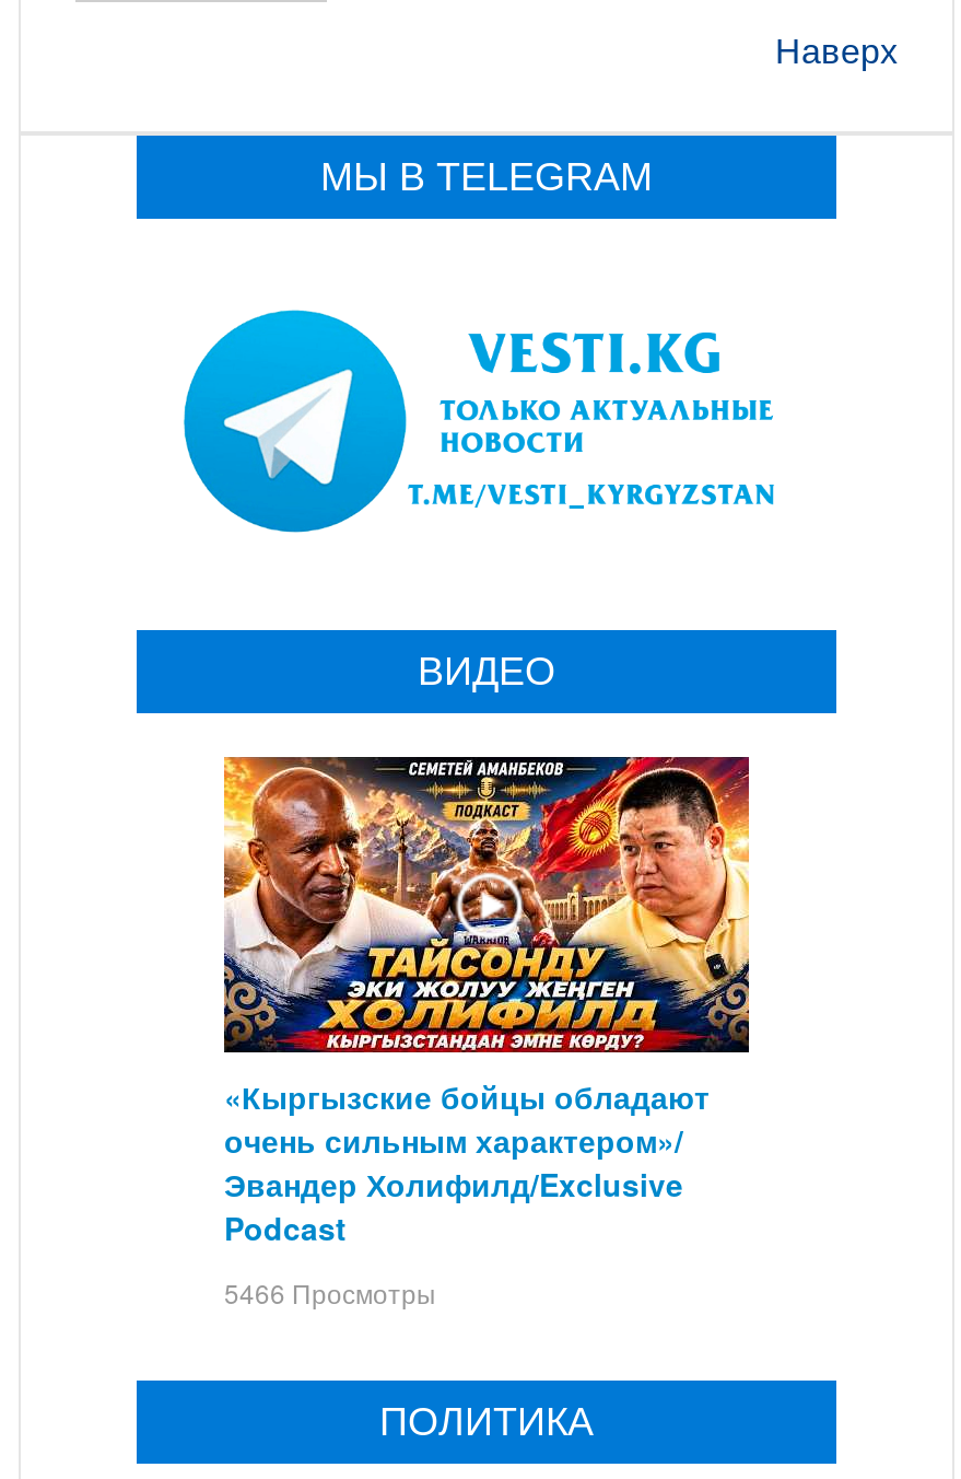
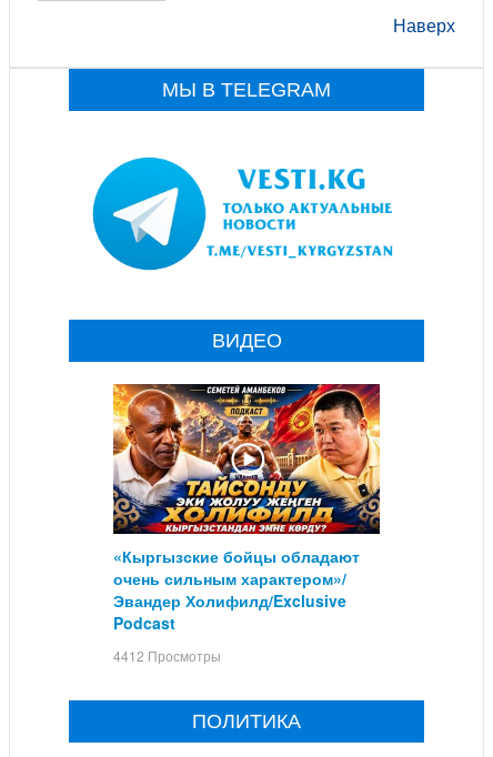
[224,1273,436,1310] 5466 Просмотры -> [113,646,221,665] 4412 Просмотры

